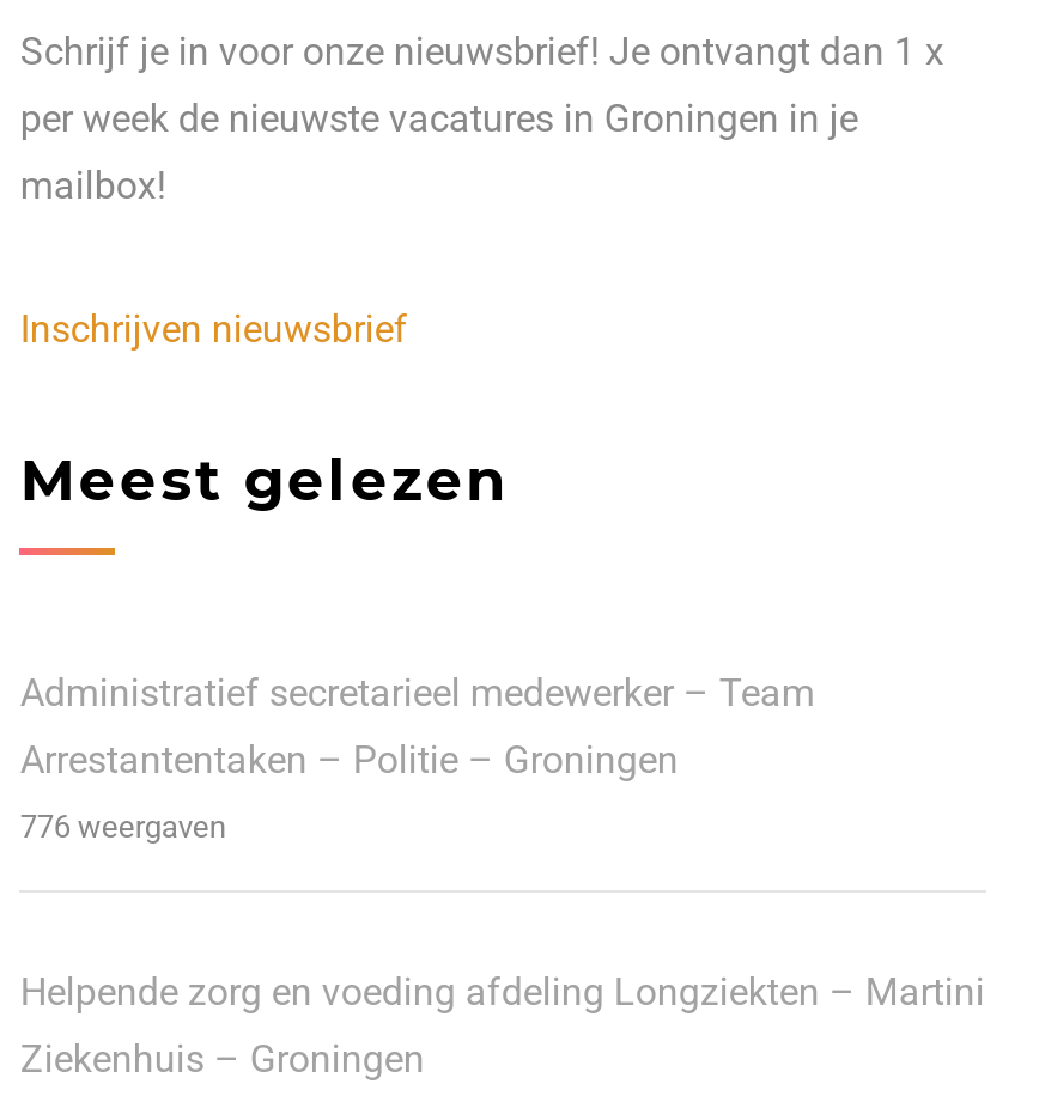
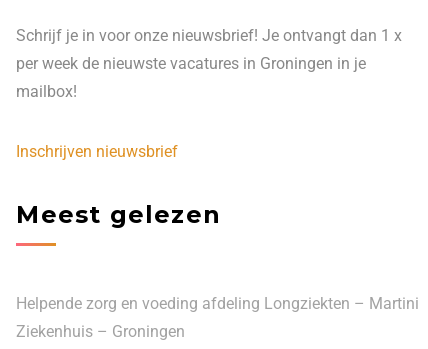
[20,671,815,845] Administratief secretarieel medewerker – Team | Arrestantentaken – Politie – Groningen | 776 weergaven -> none

